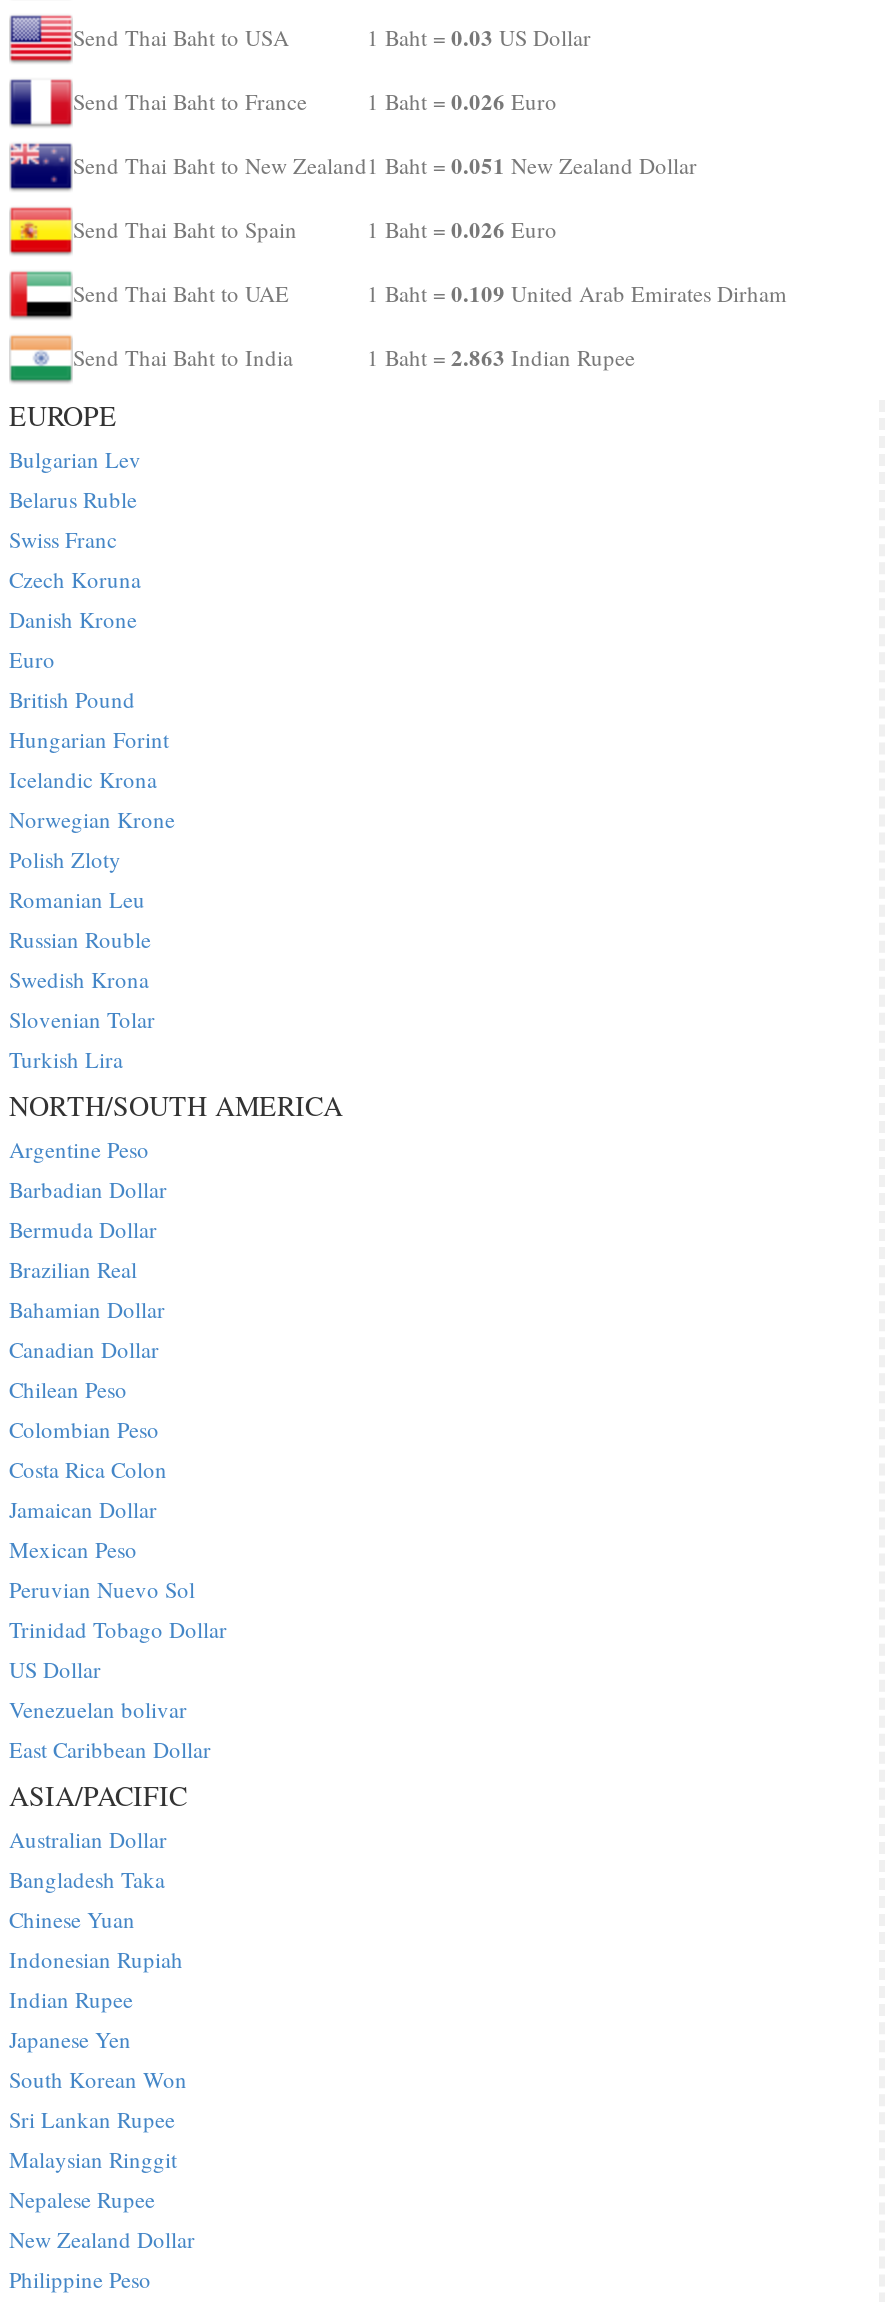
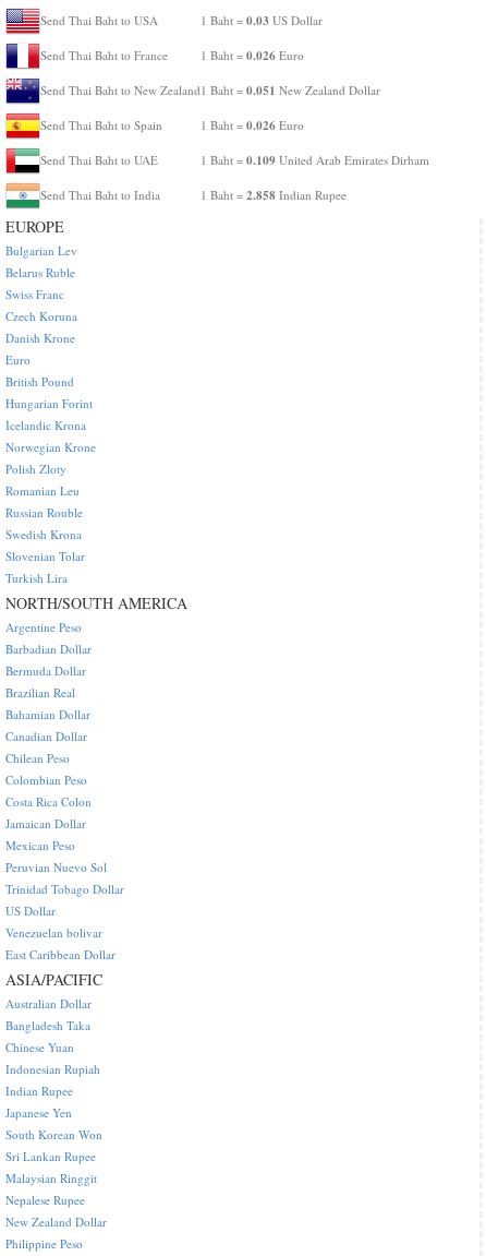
[367,340,635,374] 1 Baht = 2.863 Indian Rupee -> [201,186,347,204] 1 Baht = 2.858 Indian Rupee

